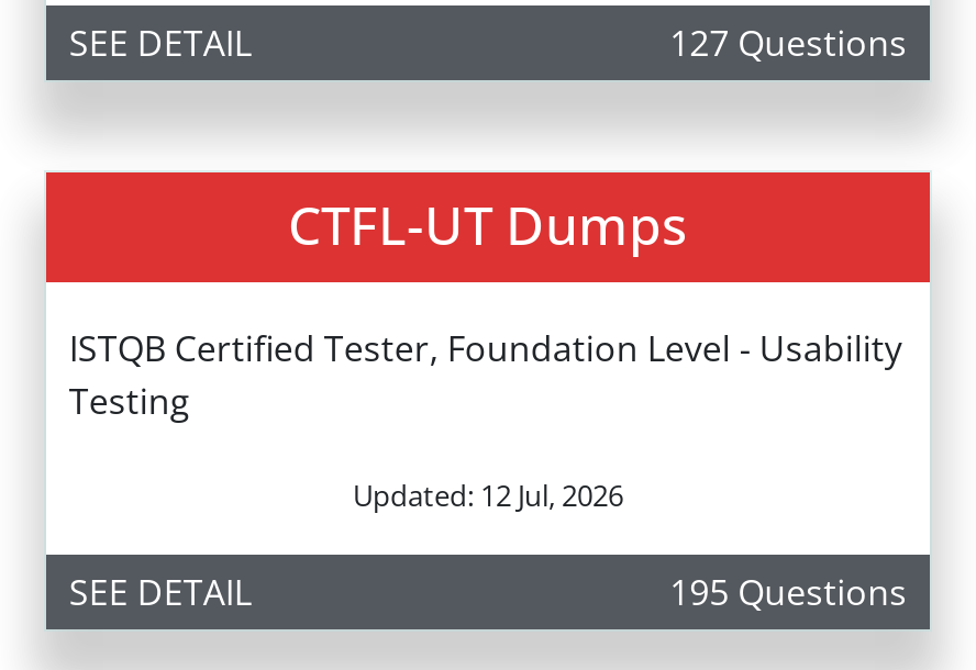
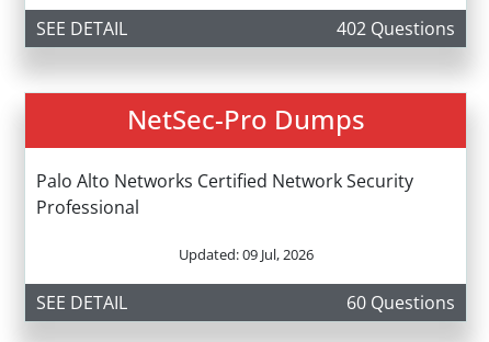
[670,18,907,67] 127 Questions -> [336,16,455,40] 402 Questions
[288,187,688,260] CTFL-UT Dumps -> [127,101,365,137] NetSec-Pro Dumps
[69,324,902,425] ISTQB Certified Tester, Foundation Level - Usability | Testing -> [37,169,414,219] Palo Alto Networks Certified Network Security | Professional
[353,475,623,515] Updated: 12 Jul, 2026 -> [178,244,313,264] Updated: 09 Jul, 2026
[670,567,907,616] 195 Questions -> [346,290,455,314] 60 Questions

